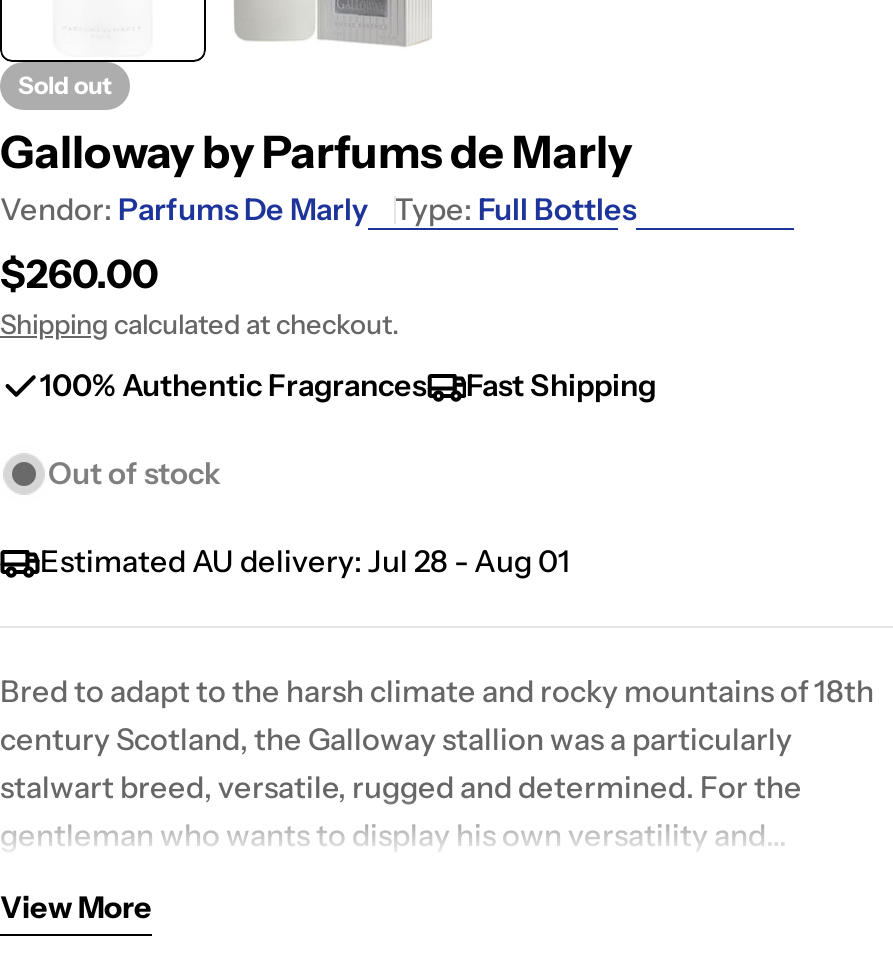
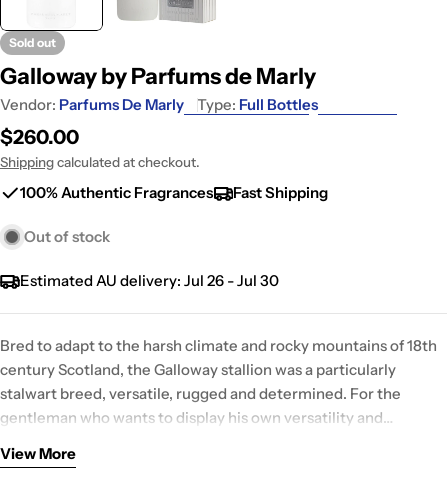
[40,542,570,580] Estimated AU delivery: Jul 28 - Aug 01 -> [20,271,279,290] Estimated AU delivery: Jul 26 - Jul 30

